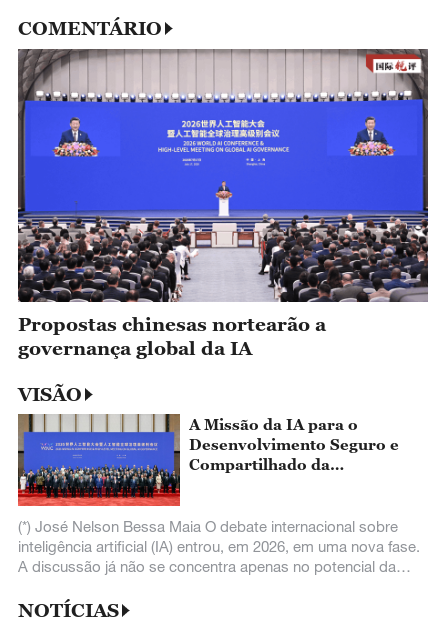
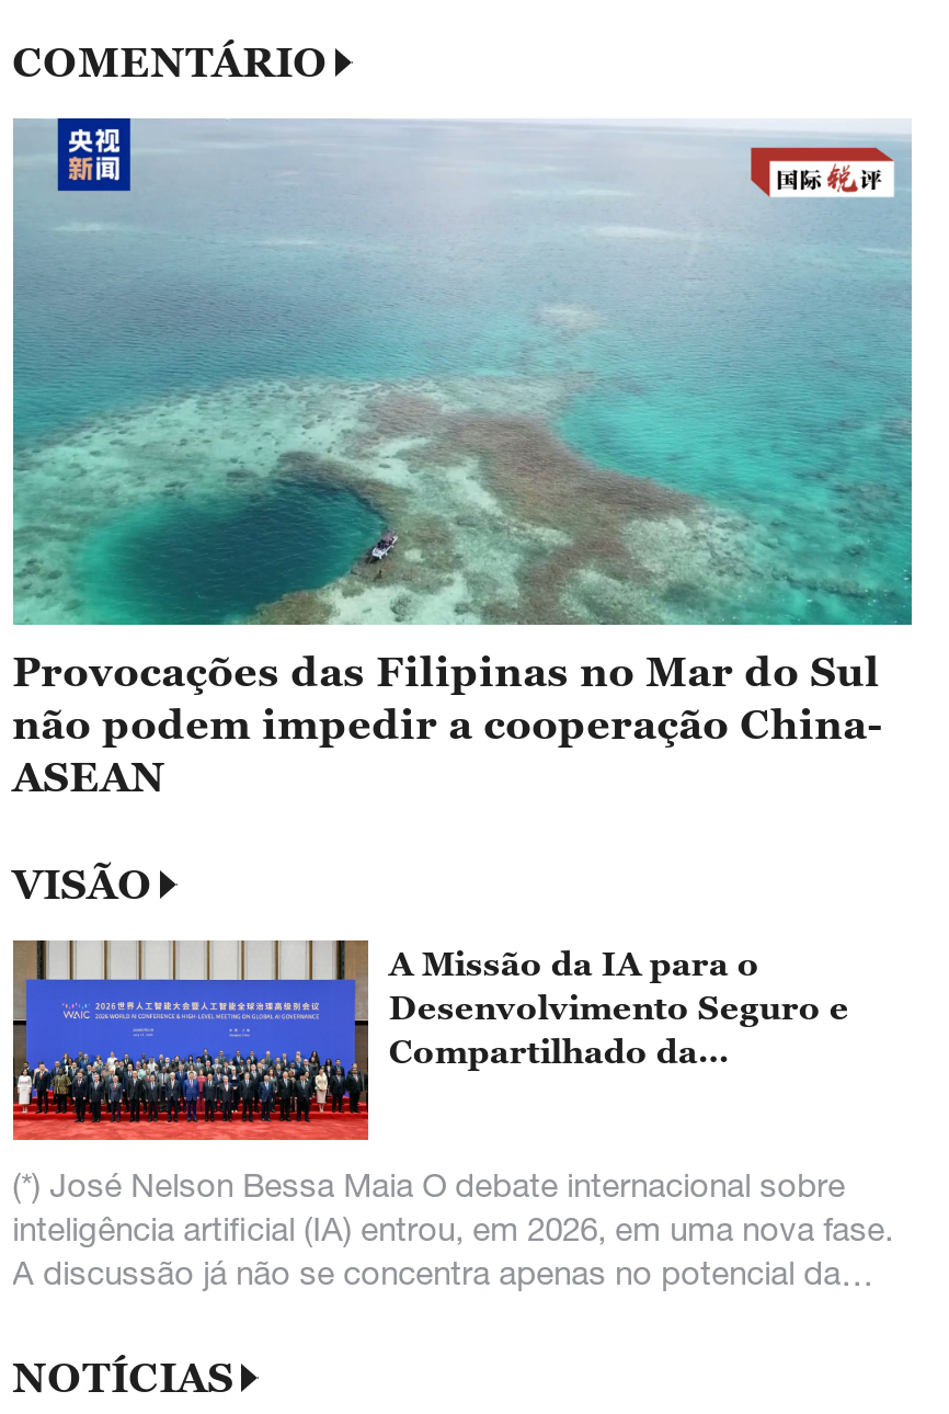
[17,48,429,358] [image] | Propostas chinesas nortearão a | governança global da IA -> [11,116,914,800] [image] | Provocações das Filipinas no Mar do Sul | não podem impedir a cooperação China- | ASEAN

